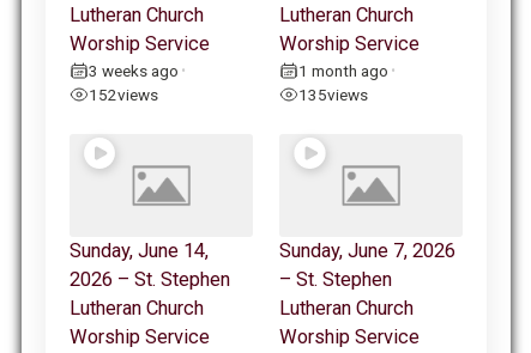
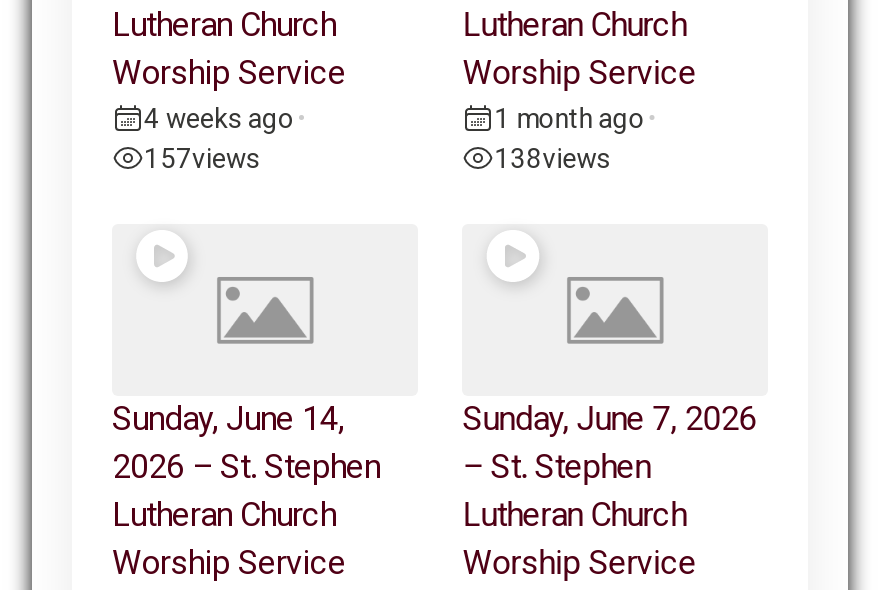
[89,62,185,81] 3 weeks ago • -> [144,103,305,135] 4 weeks ago •
[89,86,158,105] 152views -> [144,143,260,175] 157views
[299,86,368,105] 135views -> [494,143,610,175] 138views

